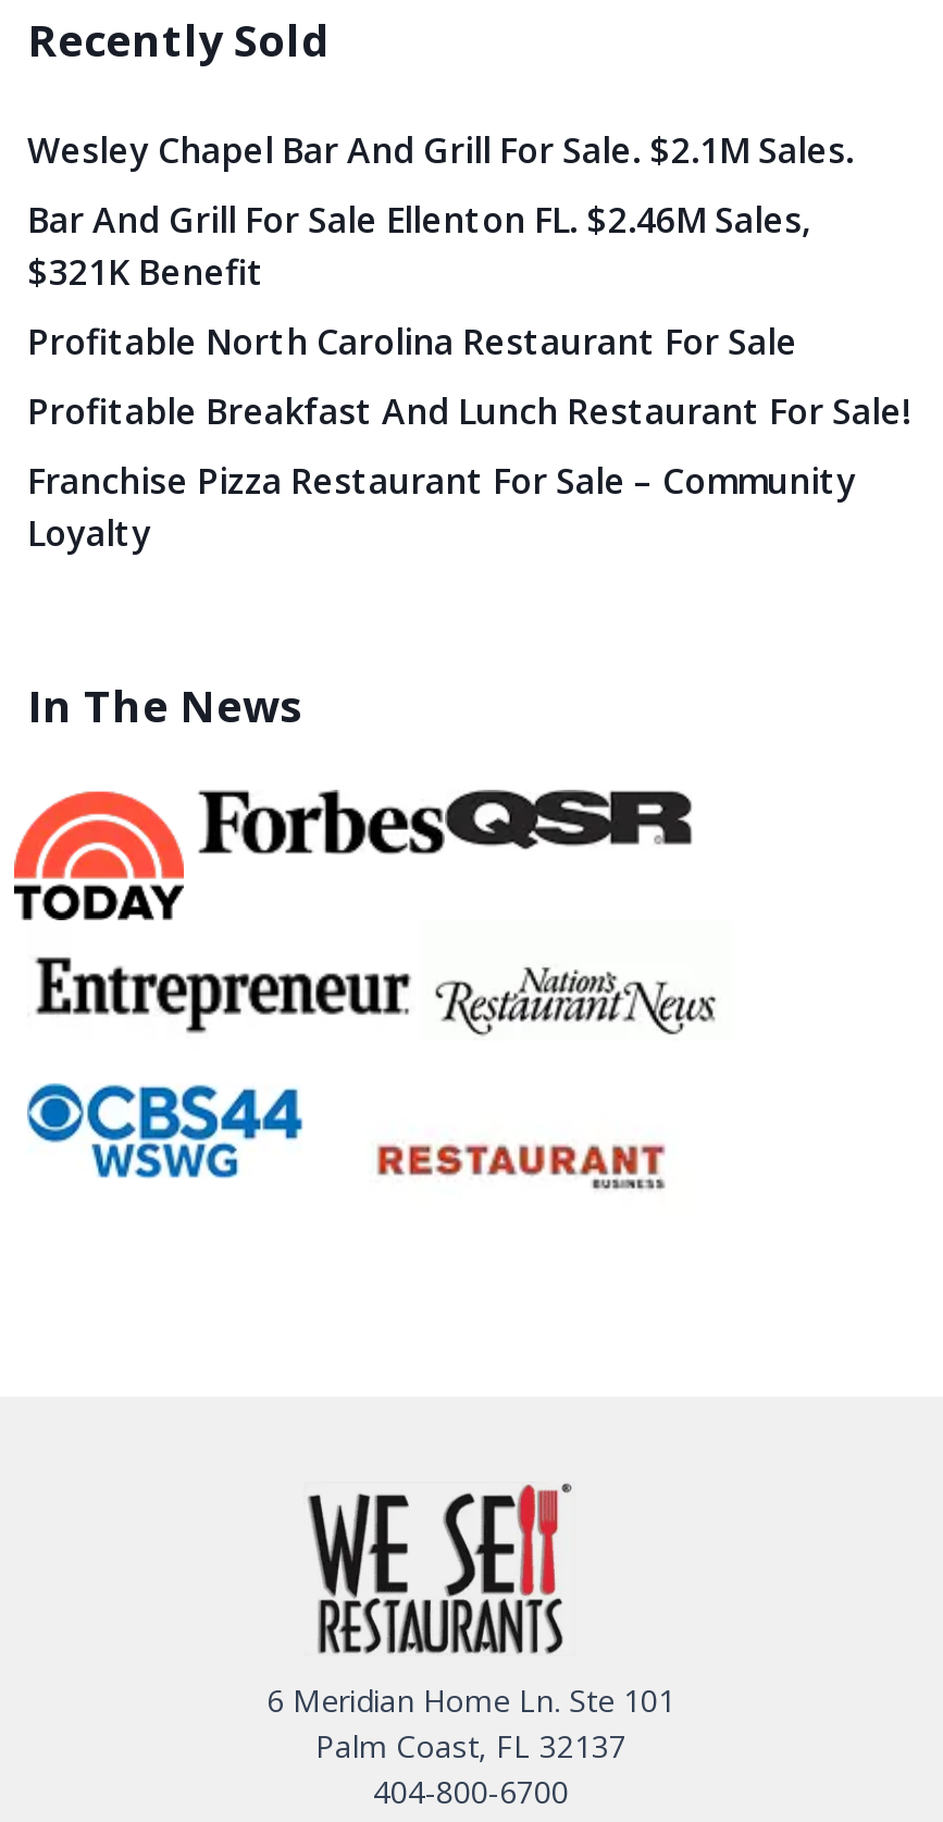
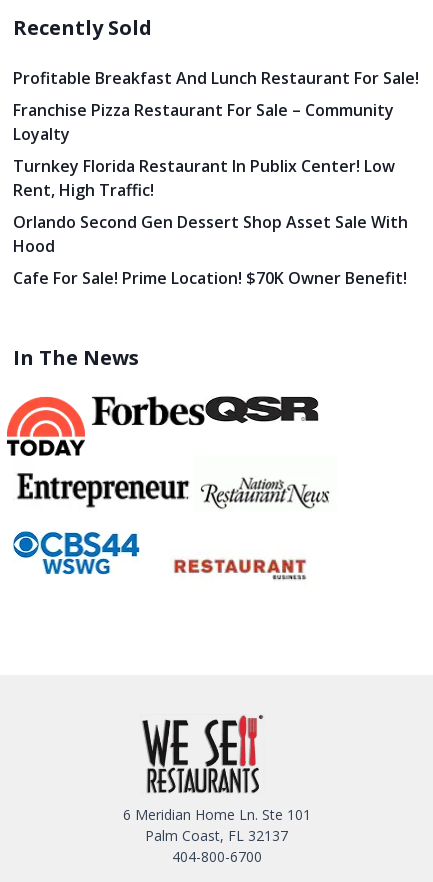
[27,126,854,365] Wesley Chapel Bar And Grill For Sale. $2.1M Sales. | Bar And Grill For Sale Ellenton FL. $2.46M Sales, | $321K Benefit | Profitable North Carolina Restaurant For Sale -> none
moved [27,387,910,557] -> [13,67,419,145]: Profitable Breakfast And Lunch Restaurant For Sale! | Franchise Pizza Restaurant For Sale – Community | Loyalty
none -> [13,155,408,289] Turnkey Florida Restaurant In Publix Center! Low | Rent, High Traffic! | Orlando Second Gen Dessert Shop Asset Sale With | Hood | Cafe For Sale! Prime Location! $70K Owner Benefit!

